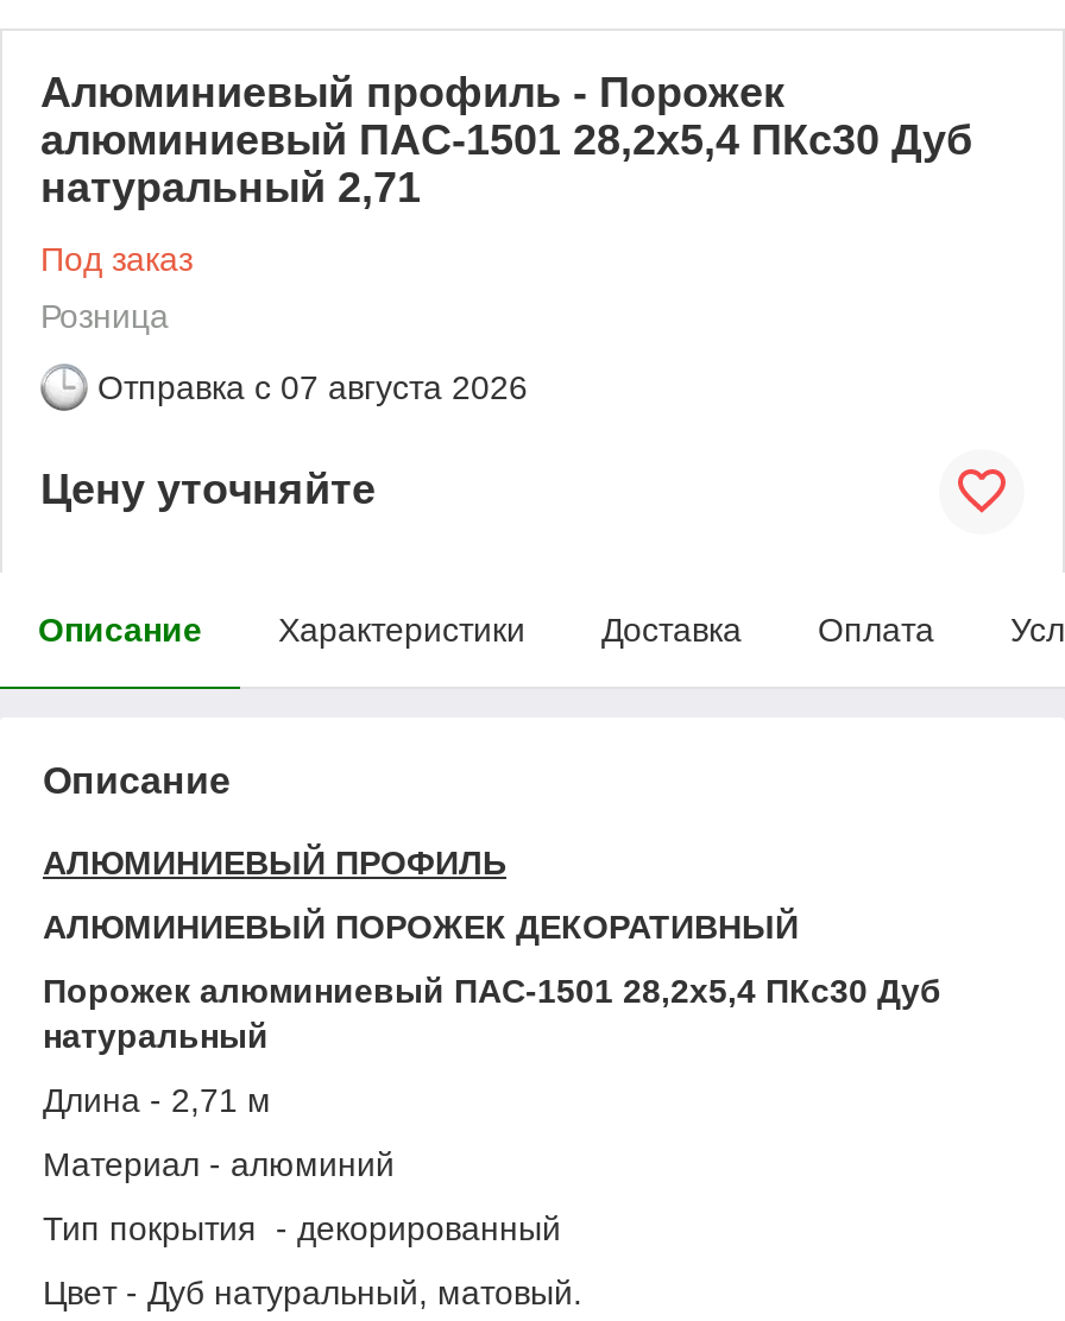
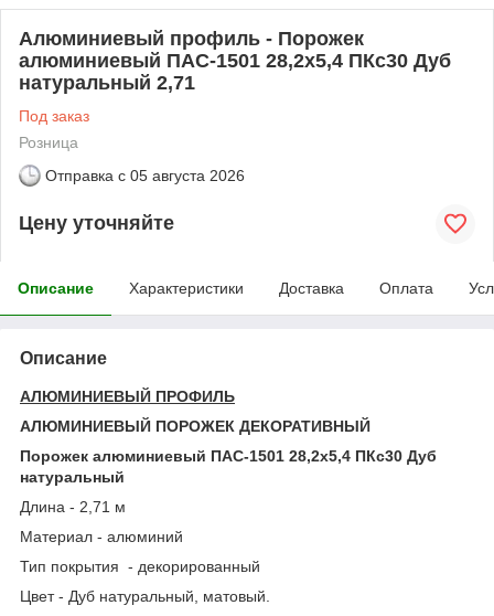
[97,368,528,406] Отправка с 07 августа 2026 -> [45,166,245,184] Отправка с 05 августа 2026

